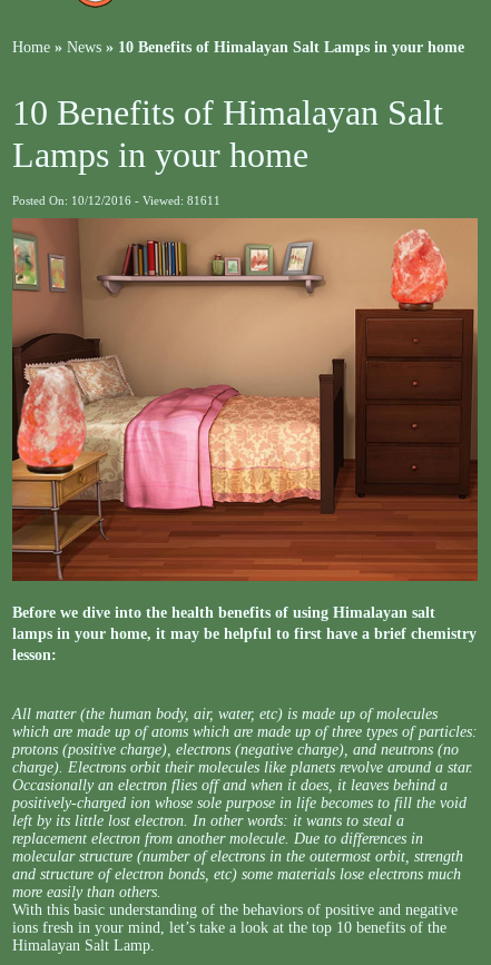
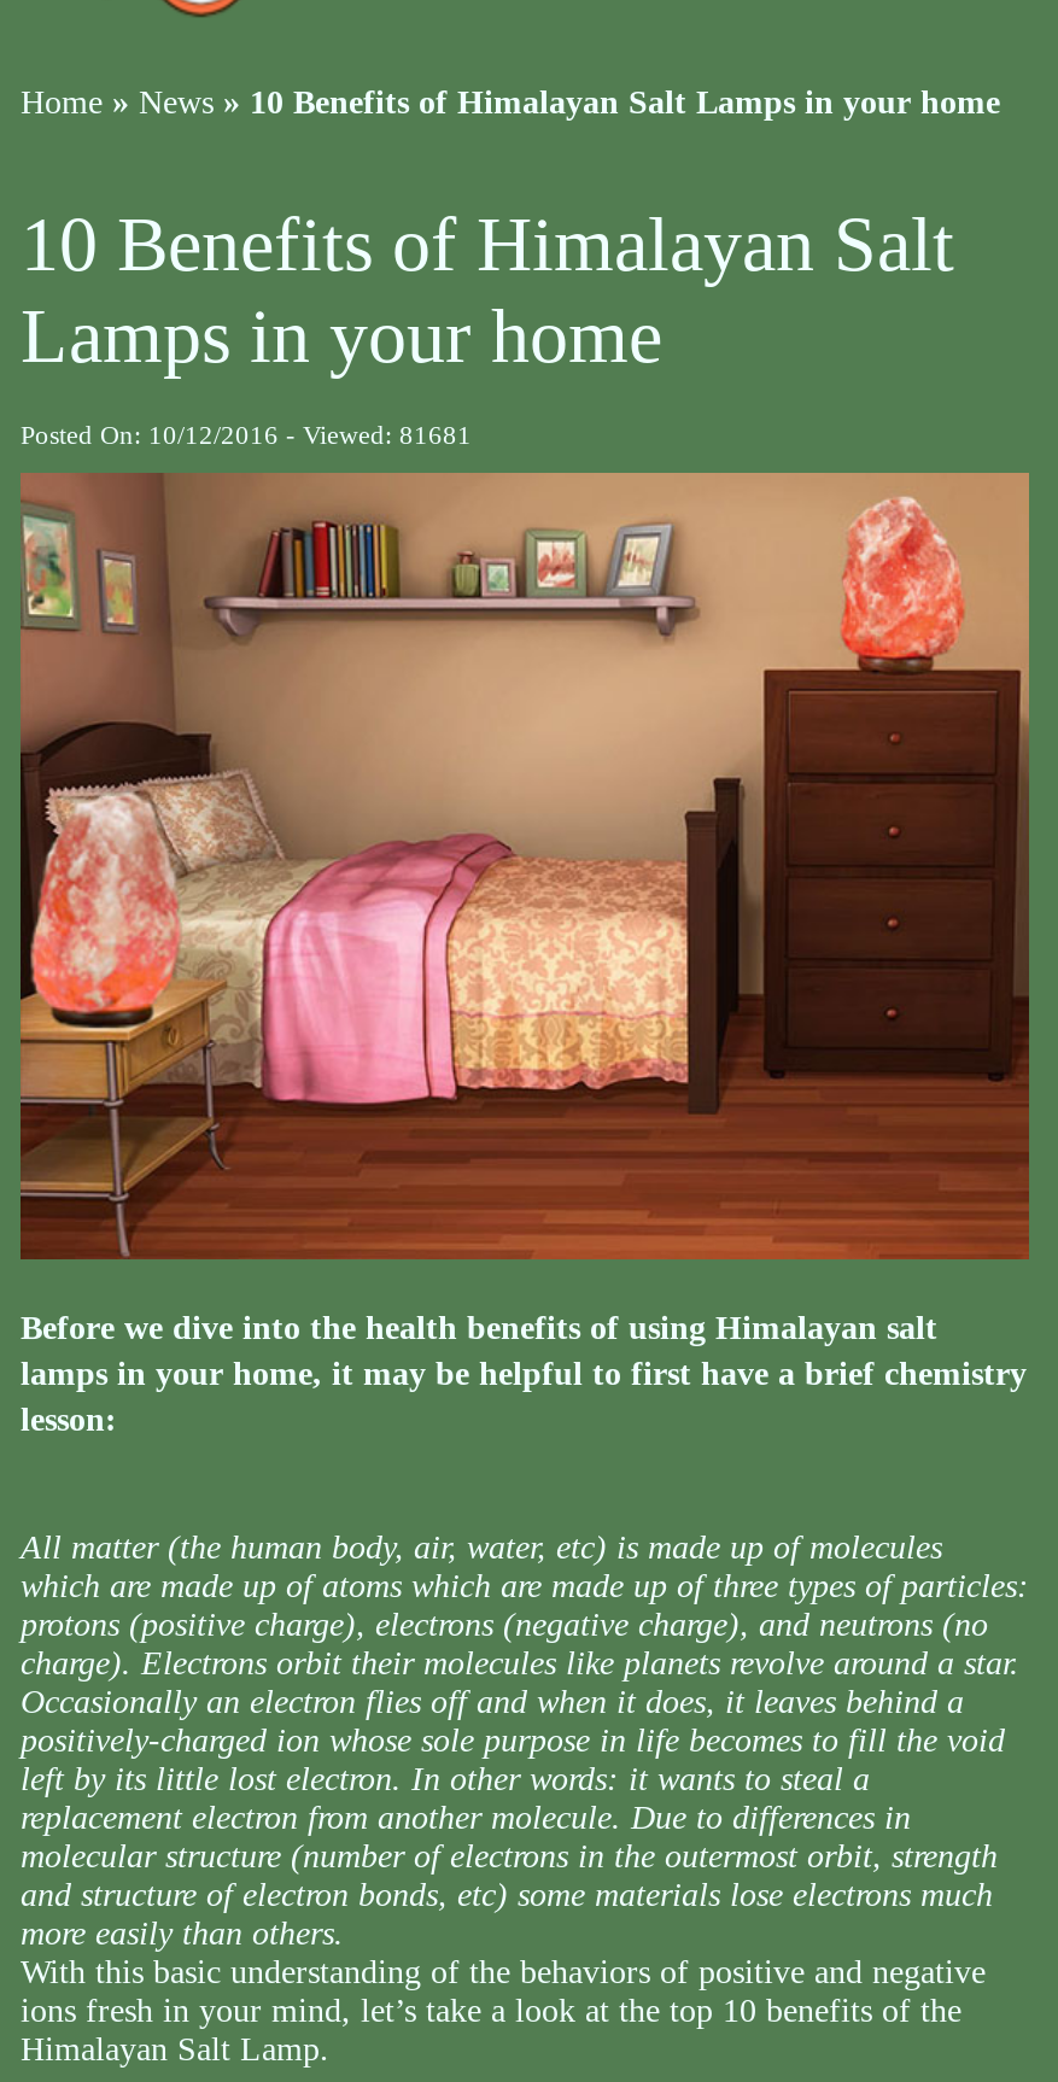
[12,194,220,207] Posted On: 10/12/2016 - Viewed: 81611 -> [21,420,472,449] Posted On: 10/12/2016 - Viewed: 81681

